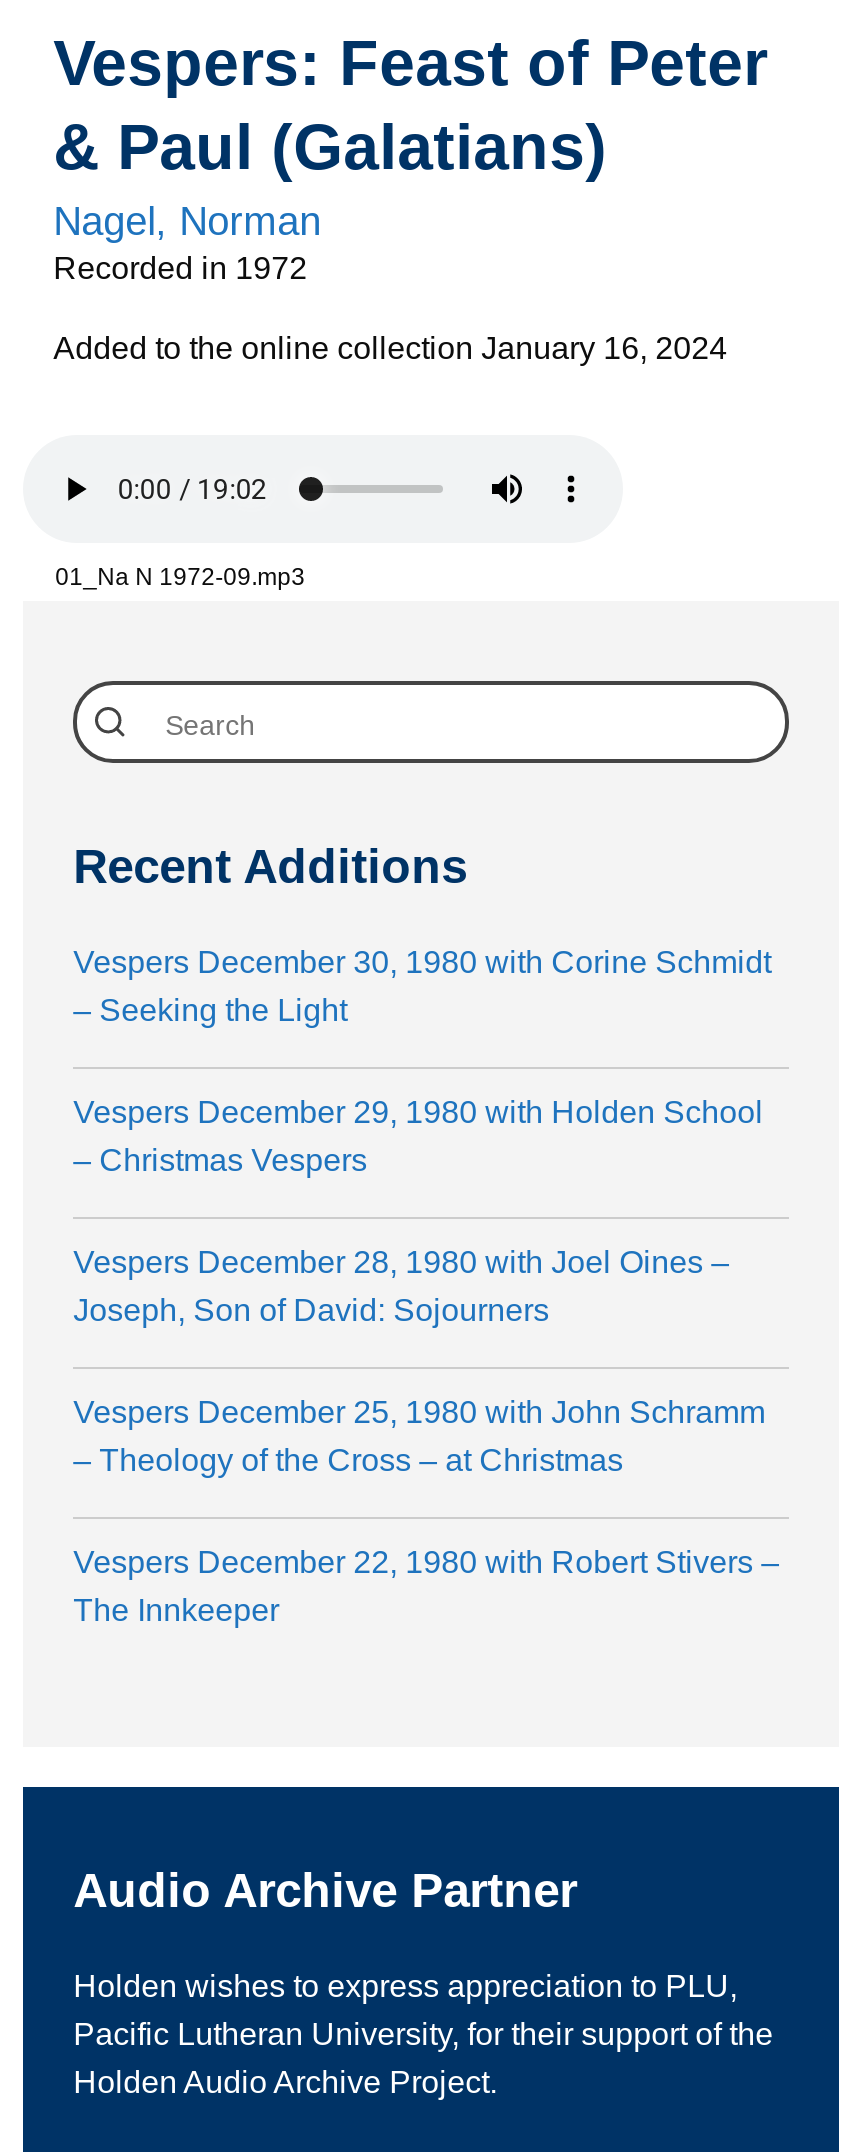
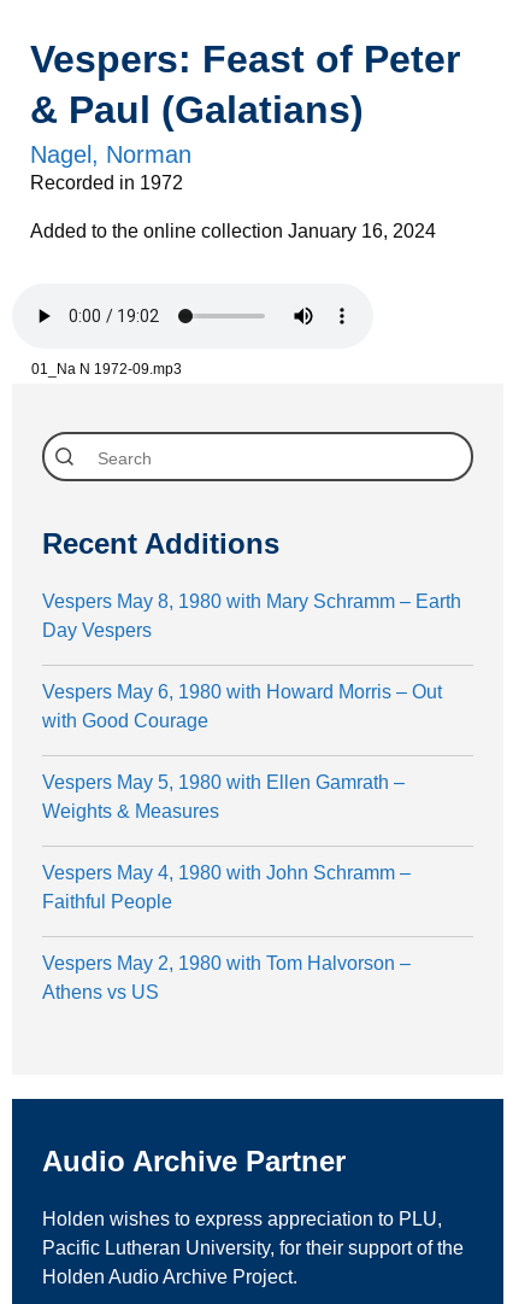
[73,945,771,1027] Vespers December 30, 1980 with Corine Schmidt | – Seeking the Light -> [42,591,461,641] Vespers May 8, 1980 with Mary Schramm – Earth | Day Vespers
[73,1095,763,1177] Vespers December 29, 1980 with Holden School | – Christmas Vespers -> [42,682,442,731] Vespers May 6, 1980 with Howard Morris – Out | with Good Courage
[73,1245,729,1327] Vespers December 28, 1980 with Joel Oines – | Joseph, Son of David: Sojourners -> [42,772,405,821] Vespers May 5, 1980 with Ellen Gamrath – | Weights & Measures
[73,1395,765,1477] Vespers December 25, 1980 with John Schramm | – Theology of the Cross – at Christmas -> [42,862,411,912] Vespers May 4, 1980 with John Schramm – | Faithful People
[73,1545,779,1627] Vespers December 22, 1980 with Robert Stivers – | The Innkeeper -> [42,953,411,1002] Vespers May 2, 1980 with Tom Halvorson – | Athens vs US

